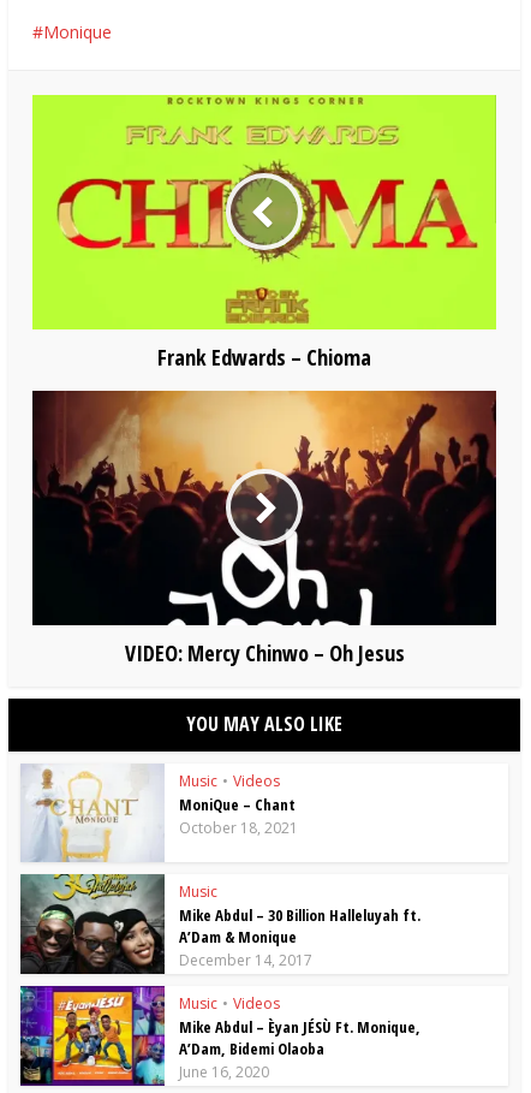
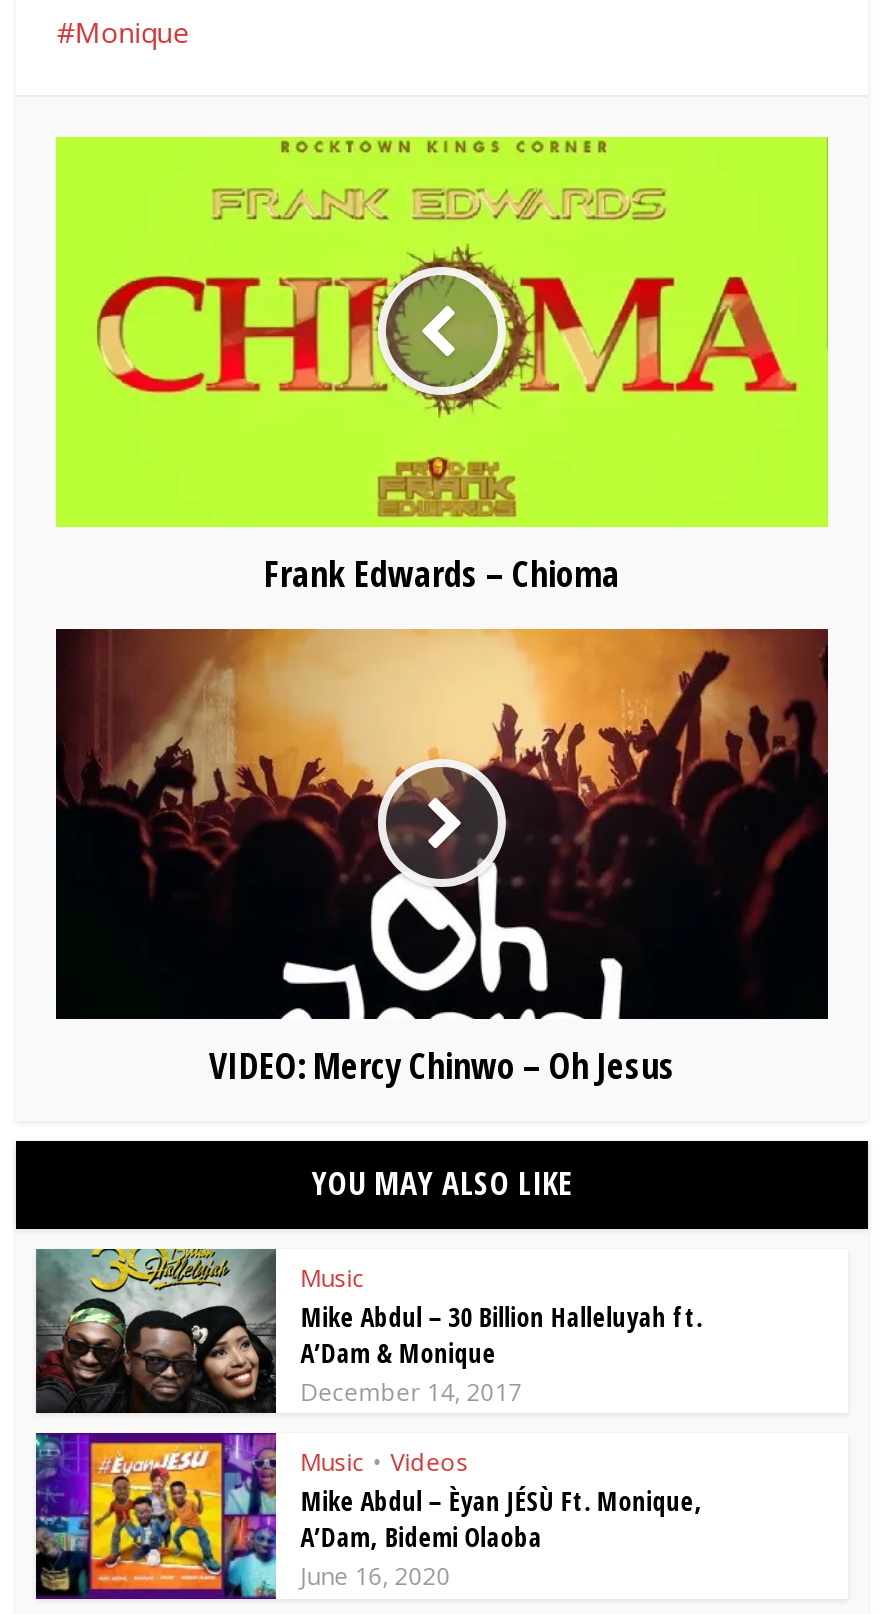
[20,765,298,862] [image] | Music • Videos | MoniQue – Chant | October 18, 2021 -> none

